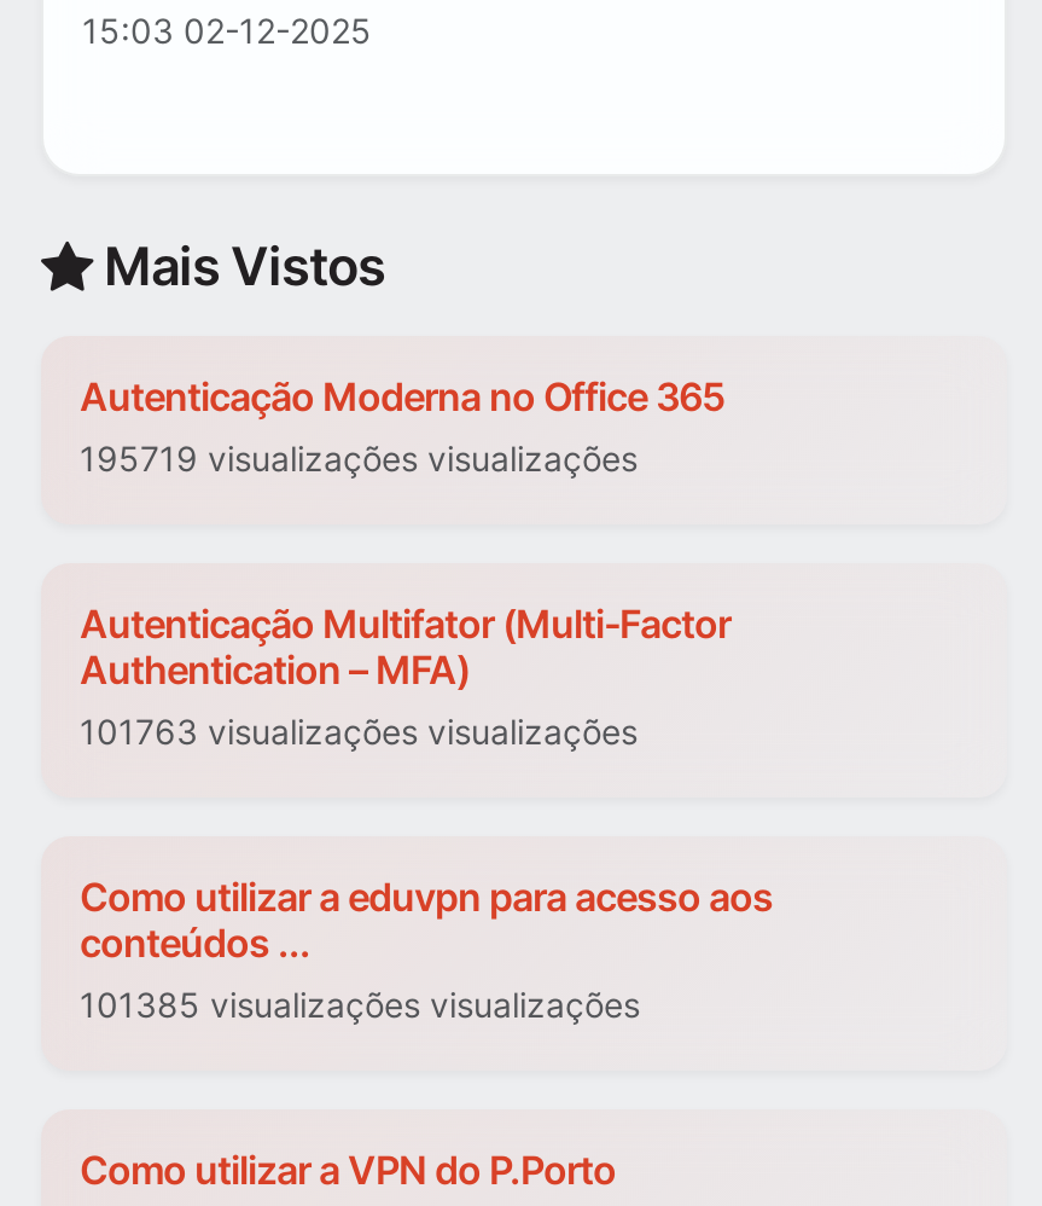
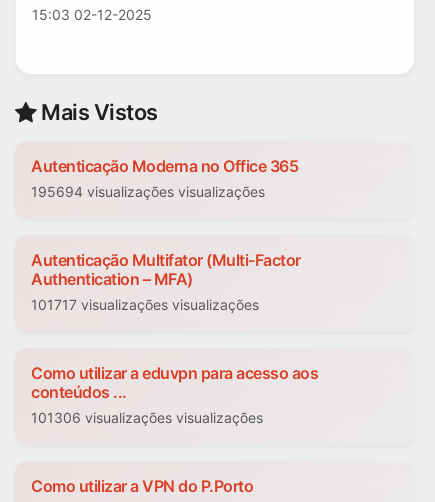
[80,439,638,480] 195719 visualizações visualizações -> [31,183,265,200] 195694 visualizações visualizações
[80,712,638,753] 101763 visualizações visualizações -> [31,296,259,313] 101717 visualizações visualizações
[80,985,640,1026] 101385 visualizações visualizações -> [31,409,263,426] 101306 visualizações visualizações

